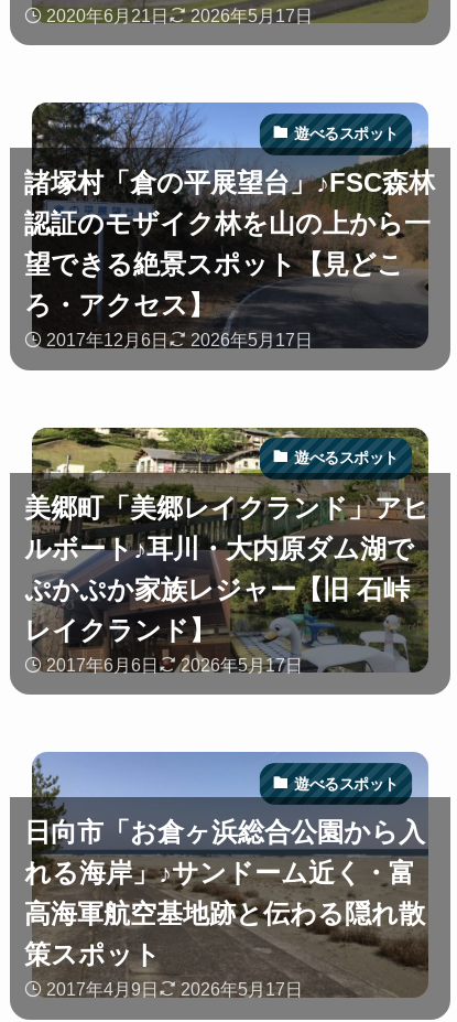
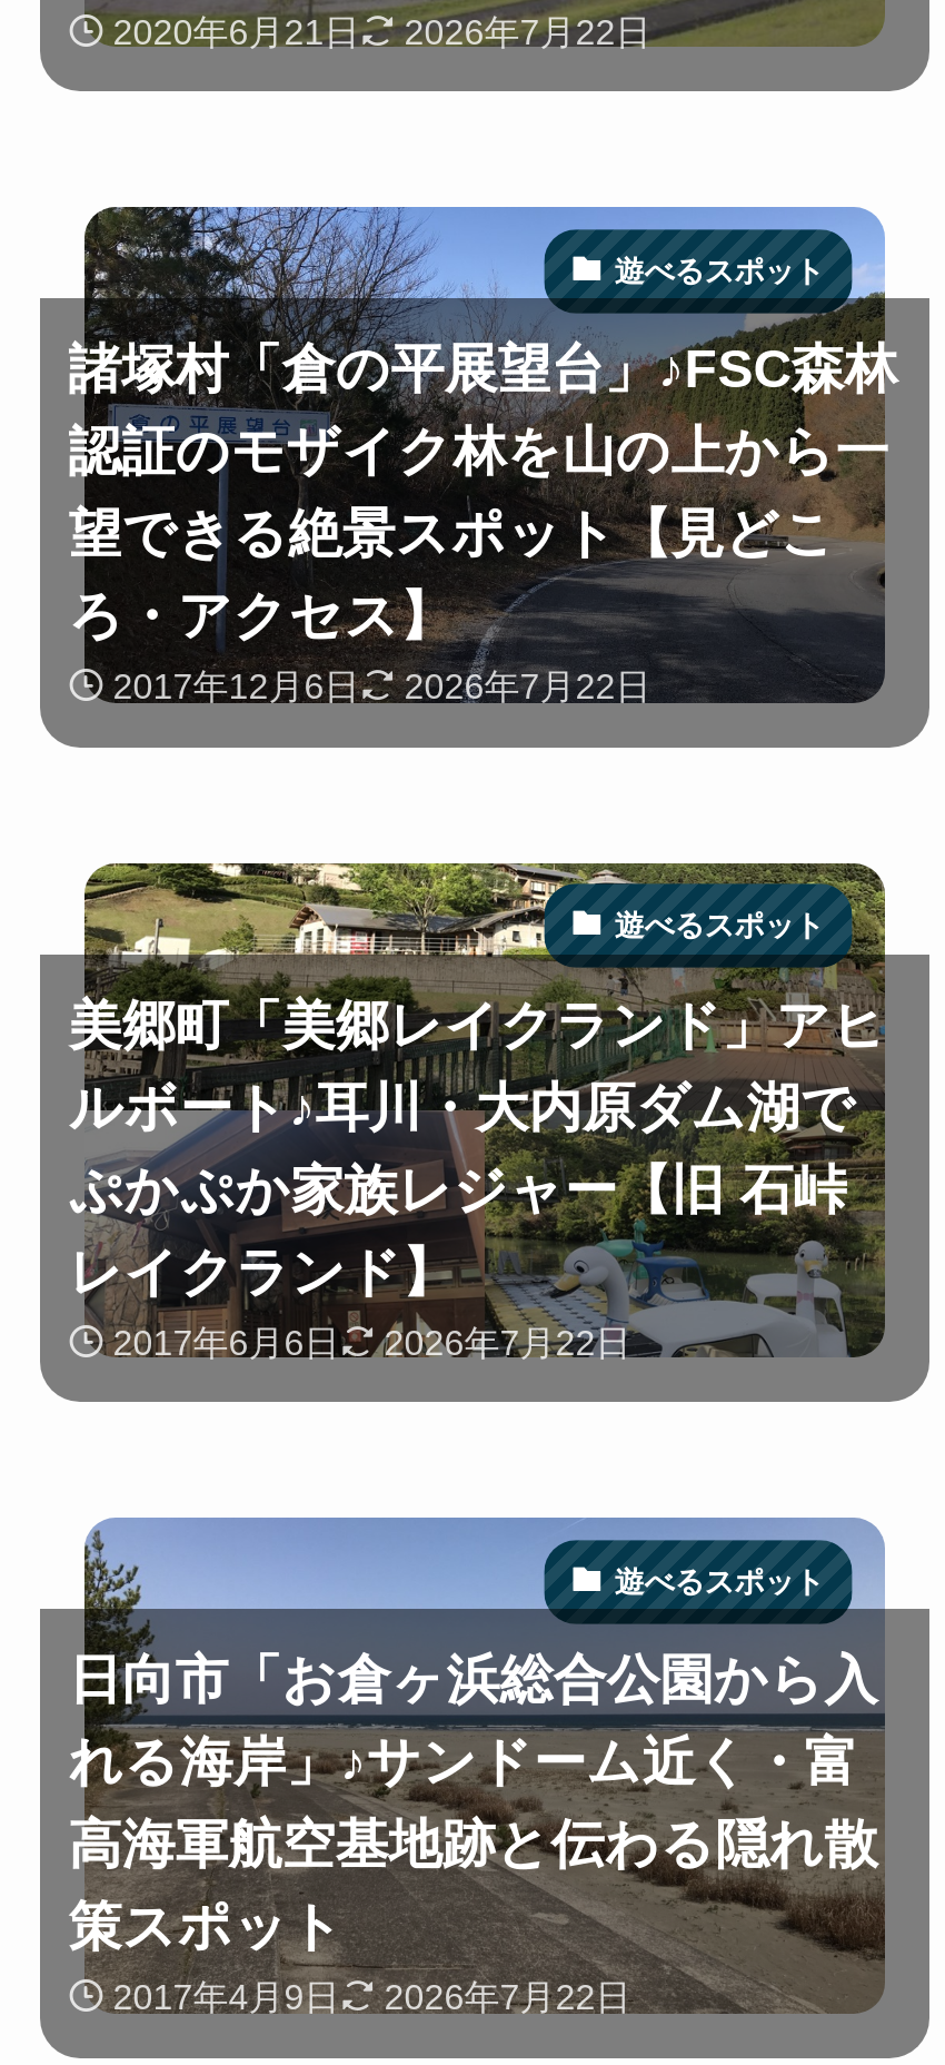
[46,6,313,25] 2020年6月21日 2026年5月17日 -> [113,13,651,51] 2020年6月21日 2026年7月22日
[46,331,313,350] 2017年12月6日 2026年5月17日 -> [113,668,651,706] 2017年12月6日 2026年7月22日
[46,656,303,674] 2017年6月6日 2026年5月17日 -> [113,1323,631,1361] 2017年6月6日 2026年7月22日
[46,980,303,999] 2017年4月9日 2026年5月17日 -> [113,1978,631,2016] 2017年4月9日 2026年7月22日

